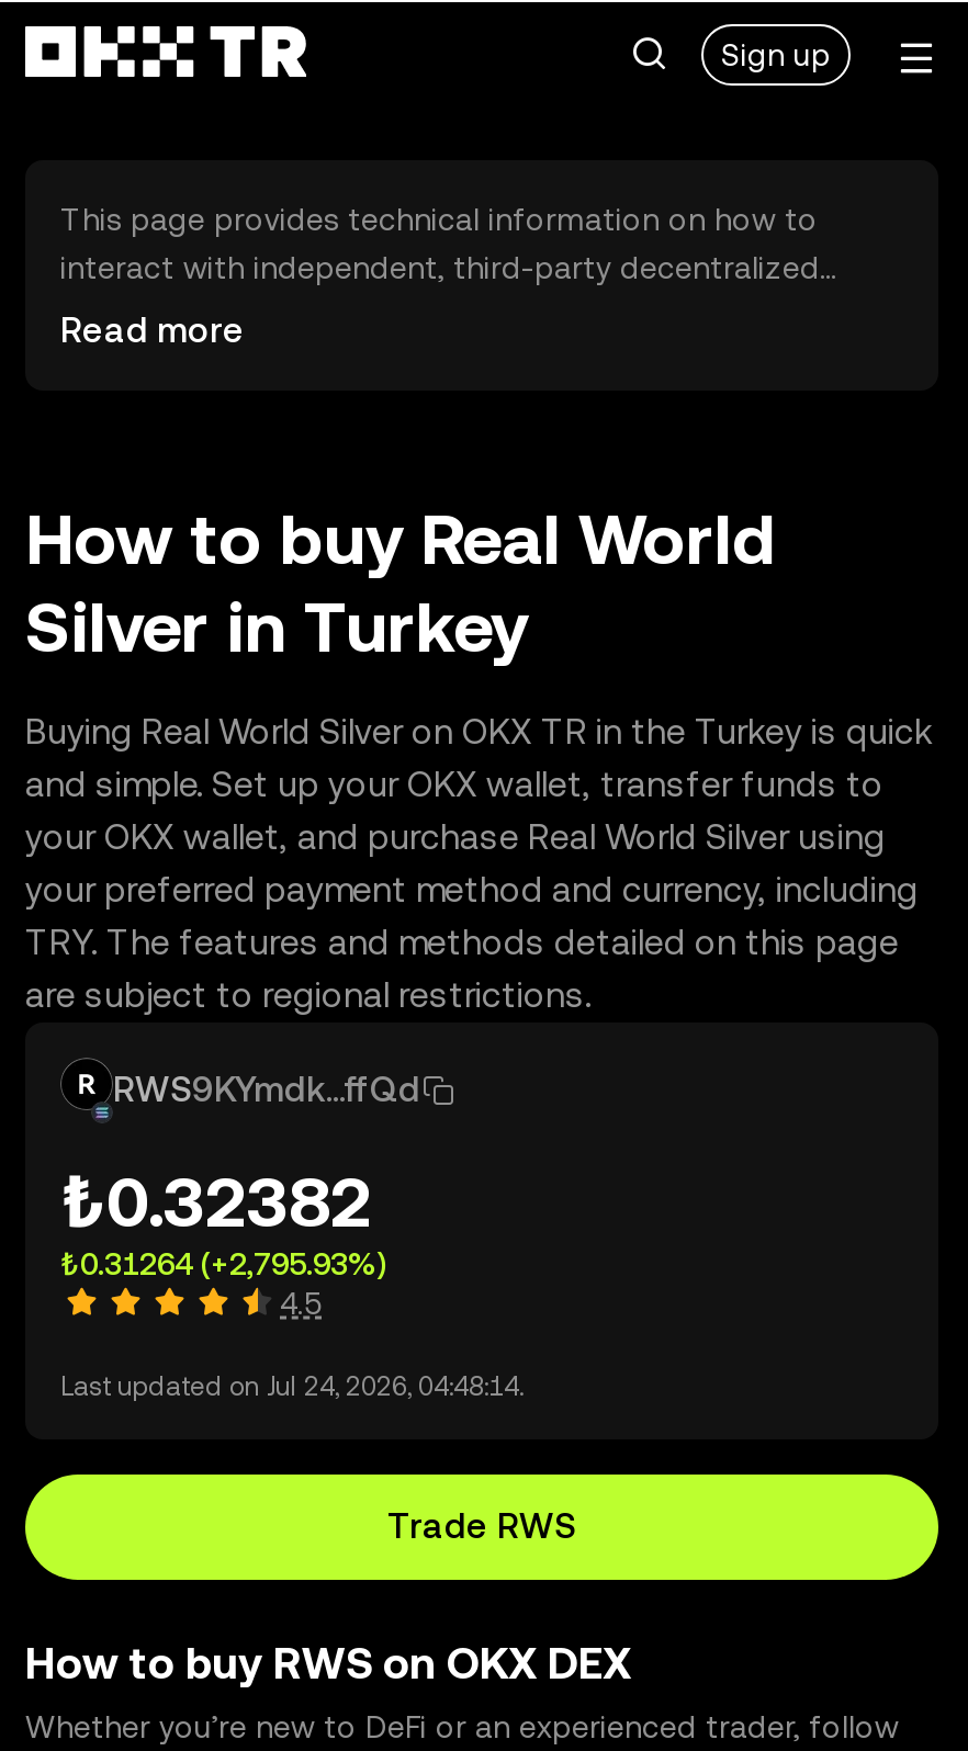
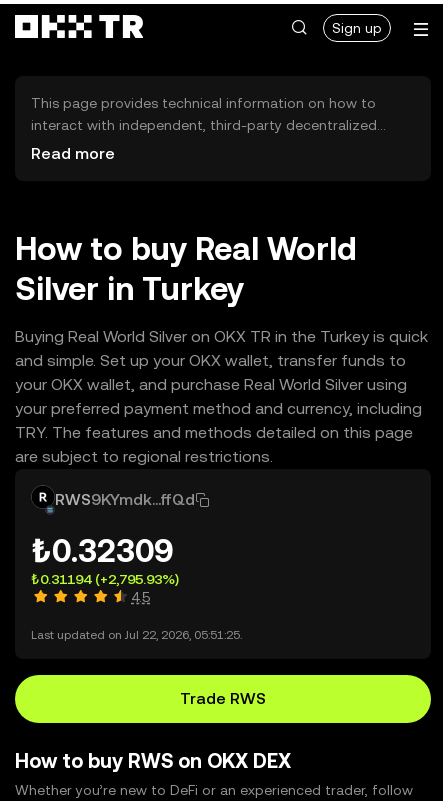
[60,1161,372,1242] ₺0.32382 -> [31,532,173,569] ₺0.32309
[60,1246,385,1281] ₺0.31264 (+2,795.93%) -> [31,571,179,587] ₺0.31194 (+2,795.93%)
[60,1371,524,1402] Last updated on Jul 24, 2026, 04:48:14. -> [31,628,242,642] Last updated on Jul 22, 2026, 05:51:25.

